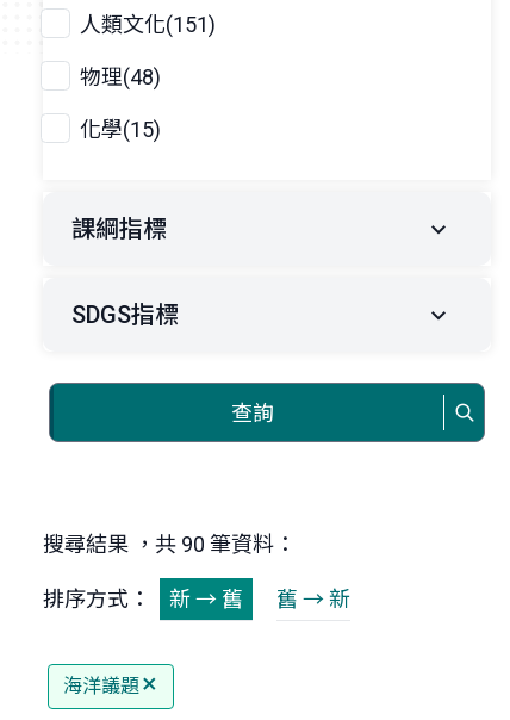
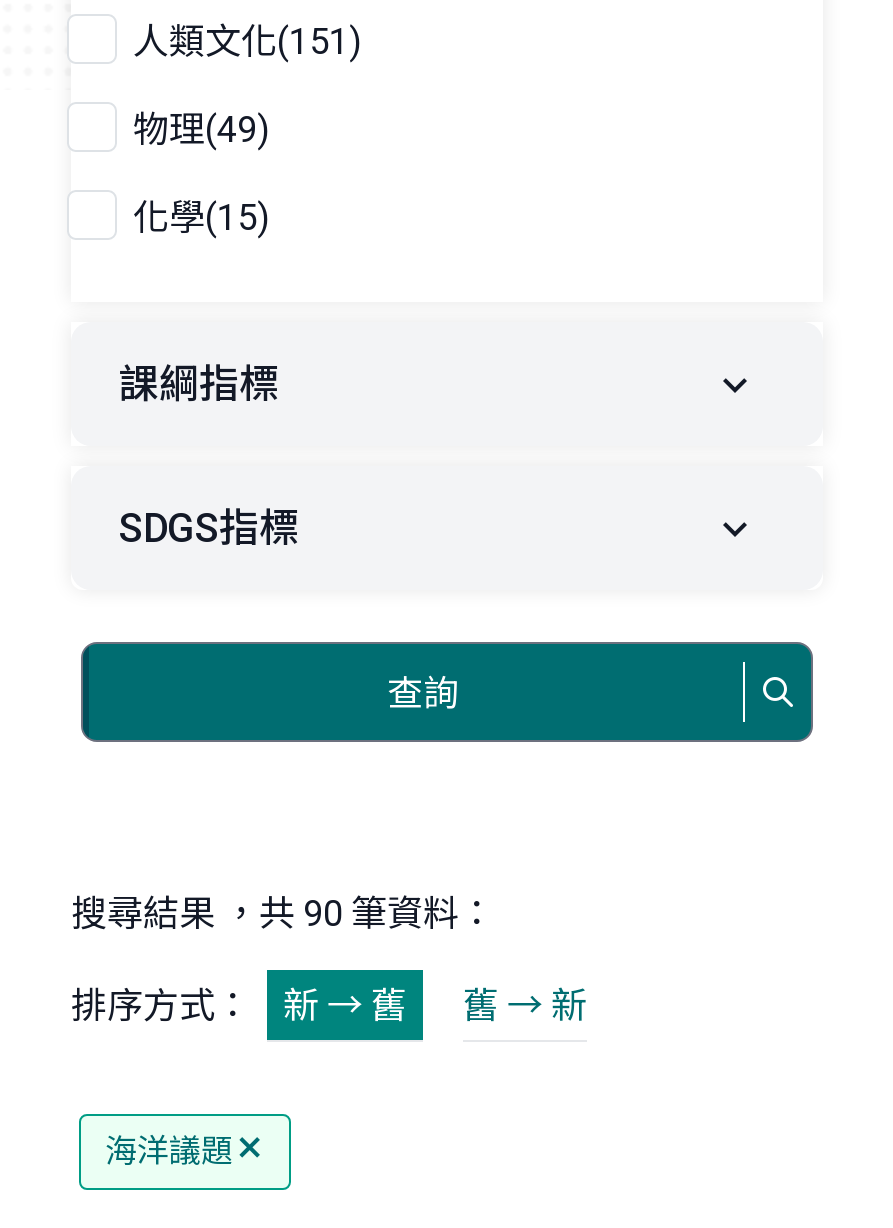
[80,64,161,89] 物理(48) -> [133,108,269,150] 物理(49)

